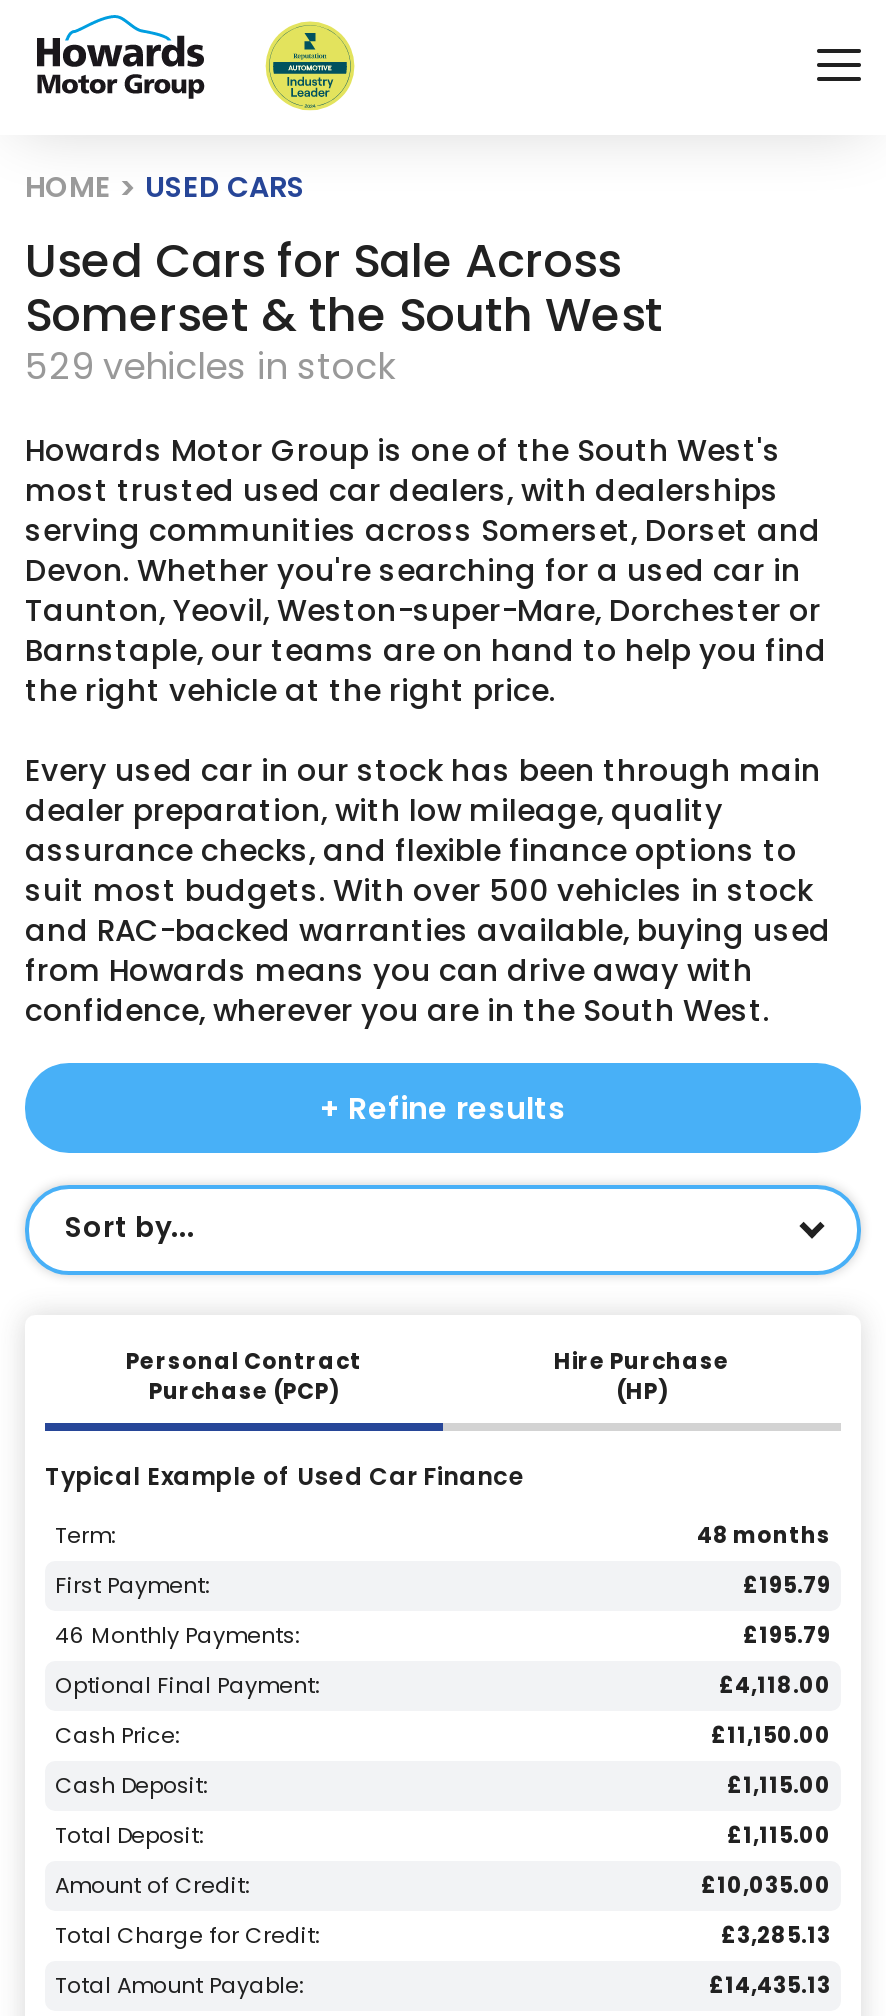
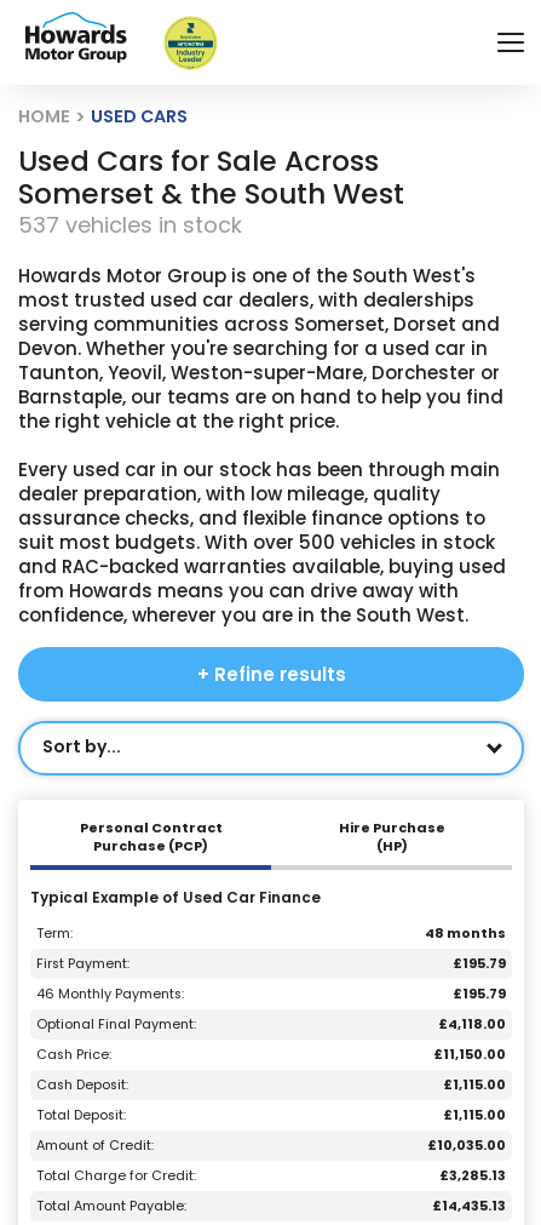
[25,341,395,391] 529 vehicles in stock -> [18,210,242,240] 537 vehicles in stock

